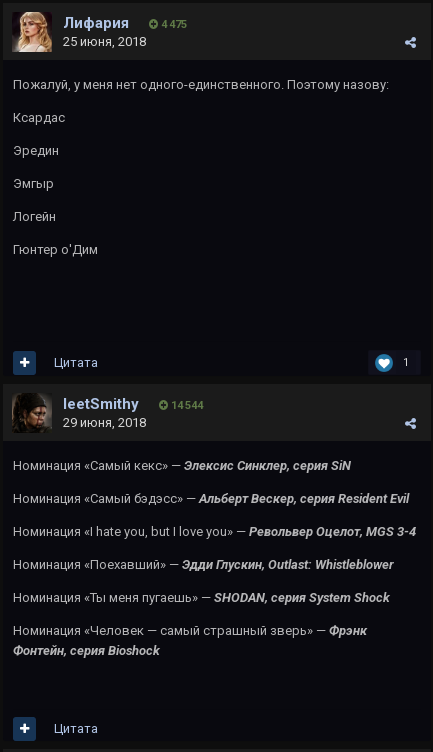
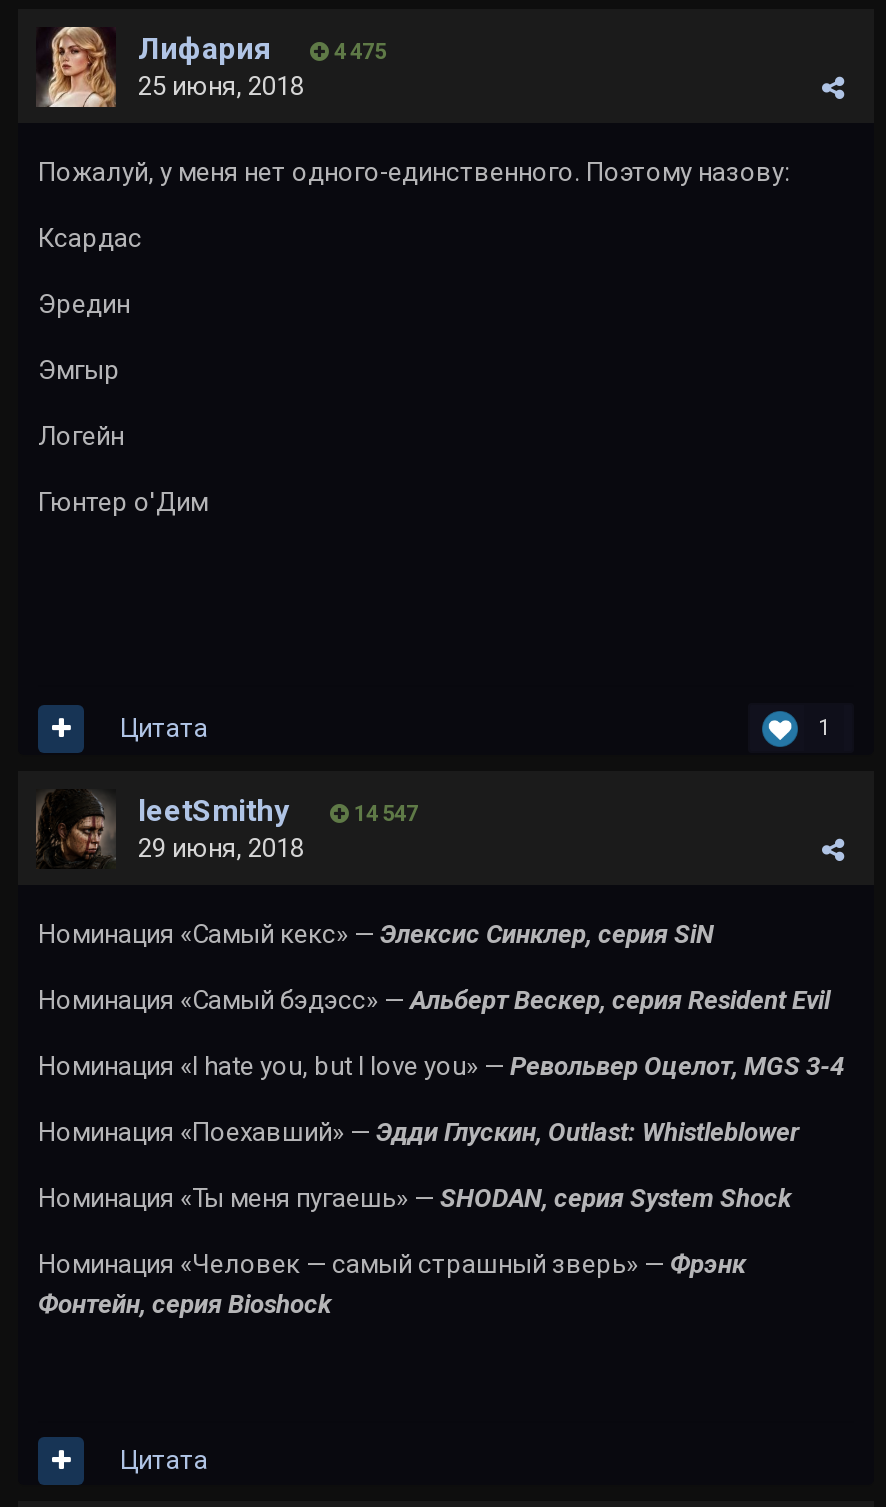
[168,399,203,412] 14 544 -> [348,801,418,827] 14 547

